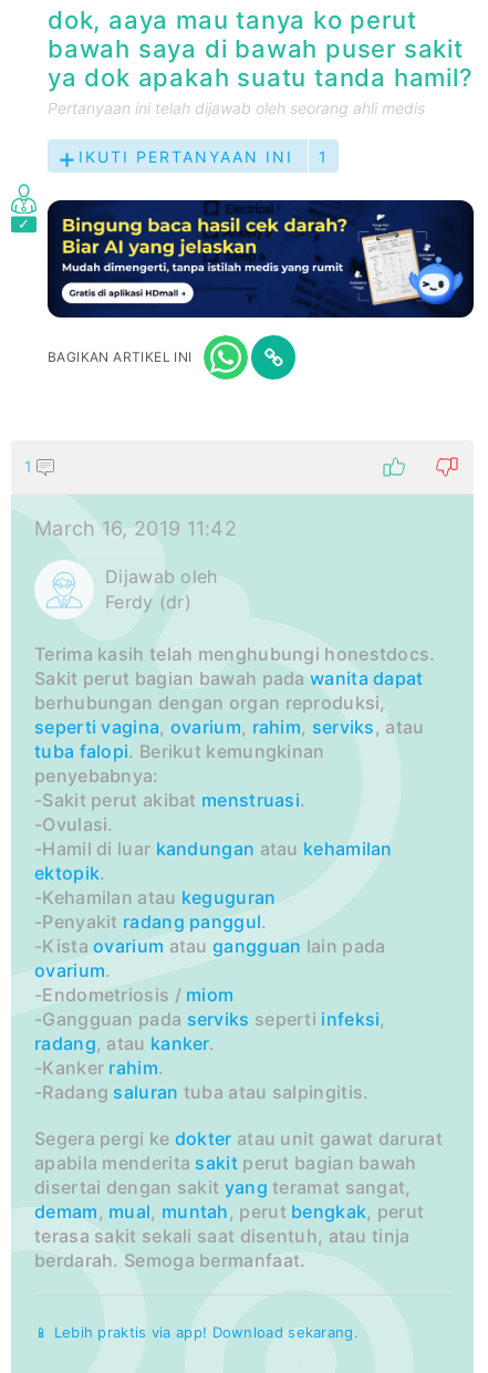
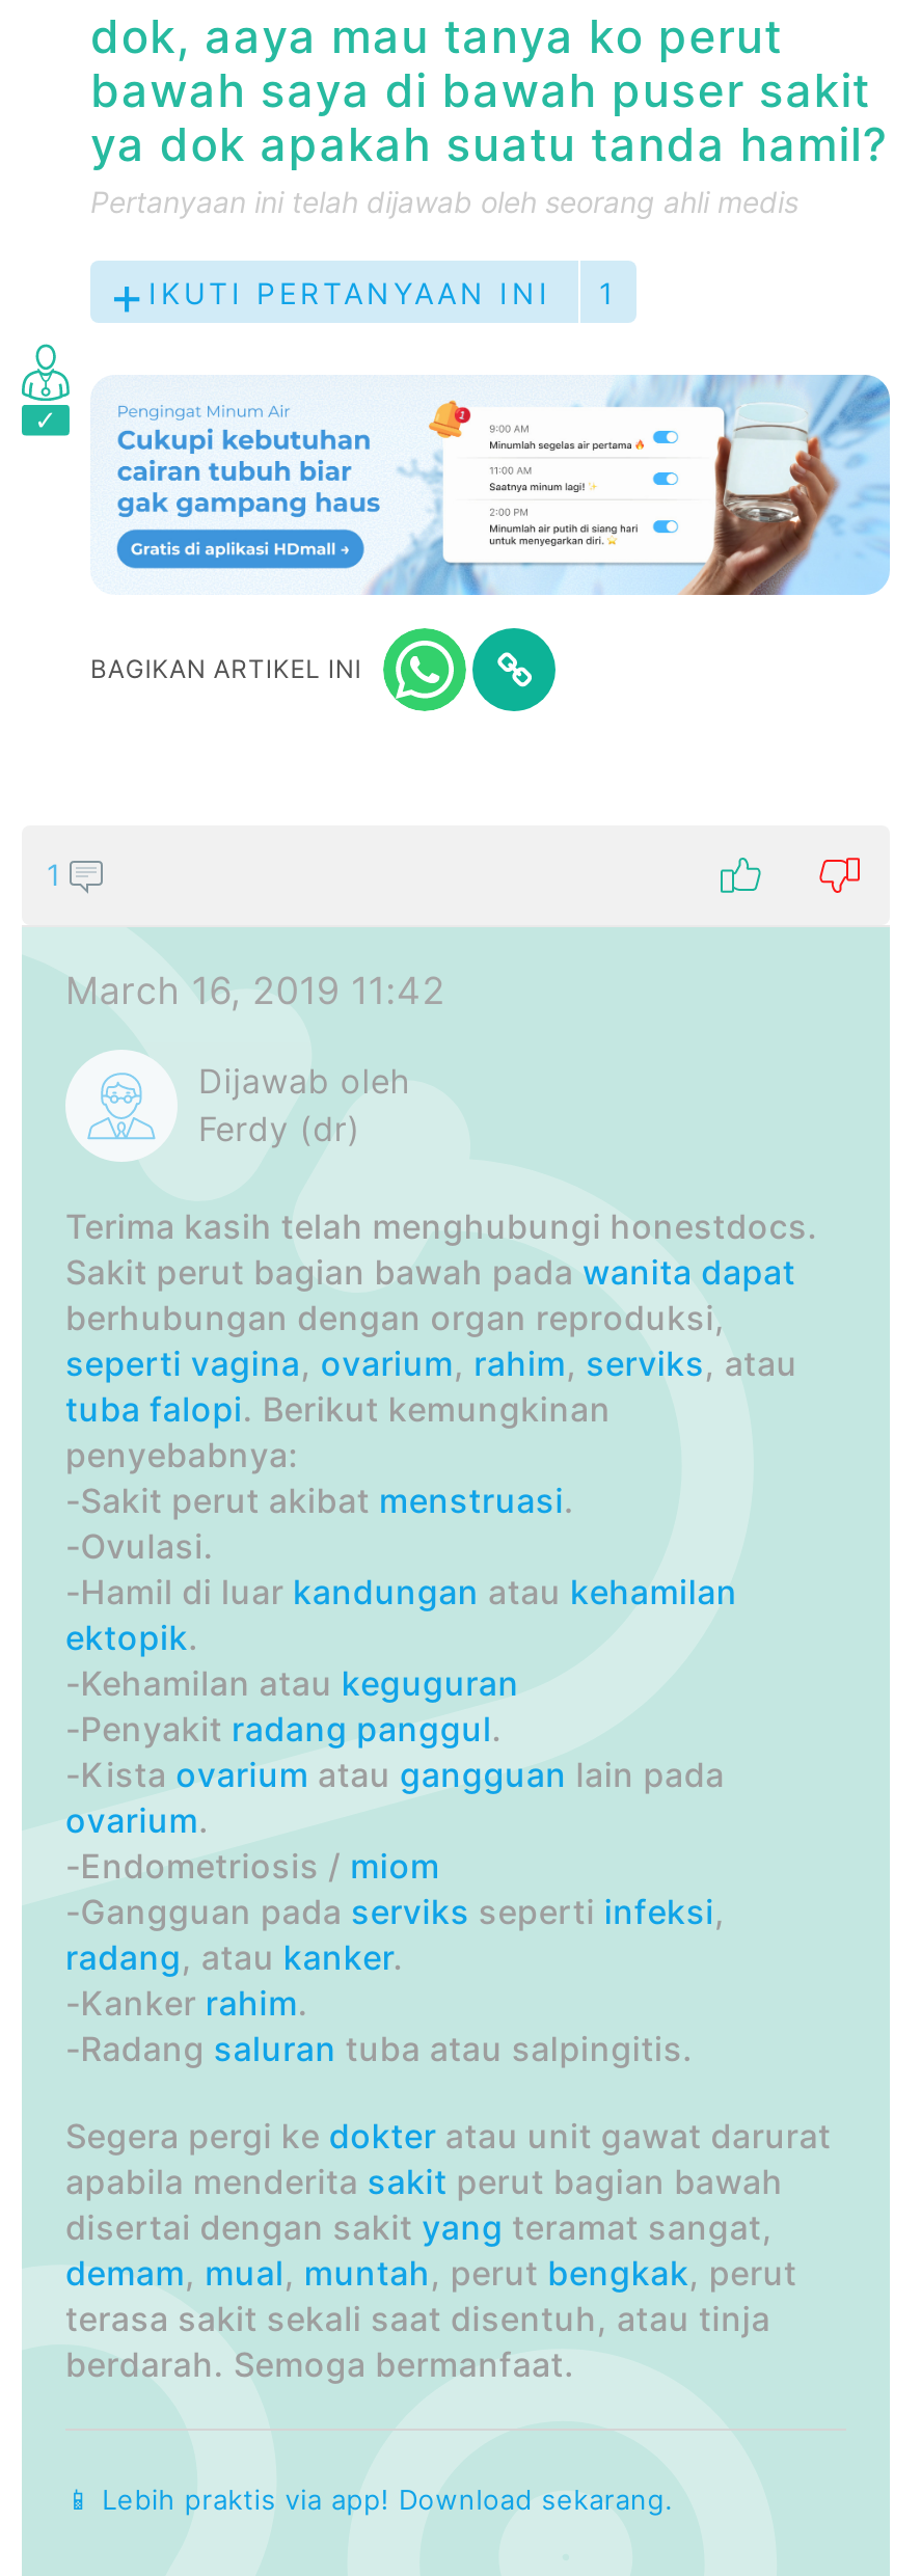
[46,199,475,319] [image] -> [90,373,892,597] [image]

